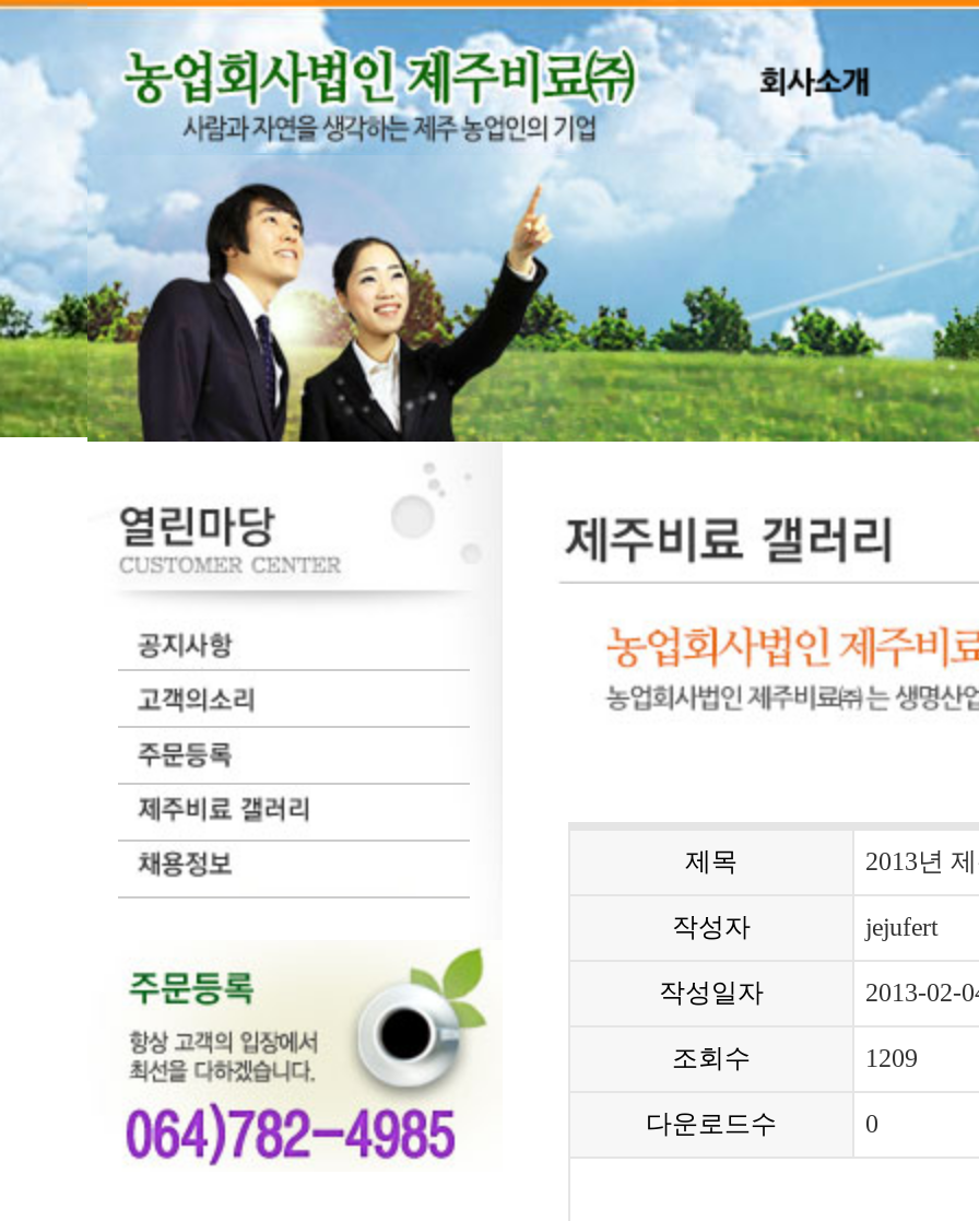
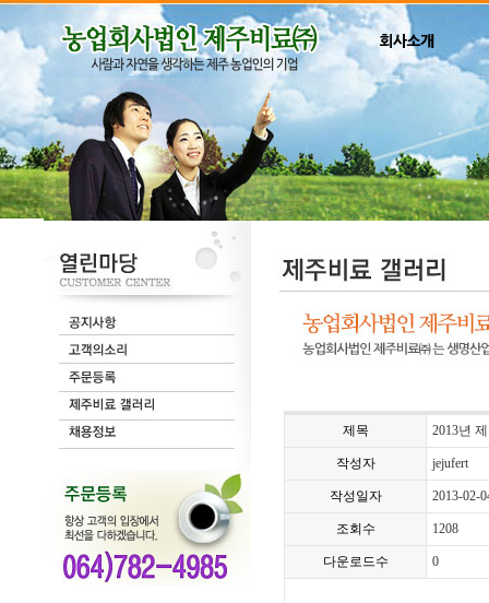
[865,1043,918,1073] 1209 -> [432,521,458,536] 1208

